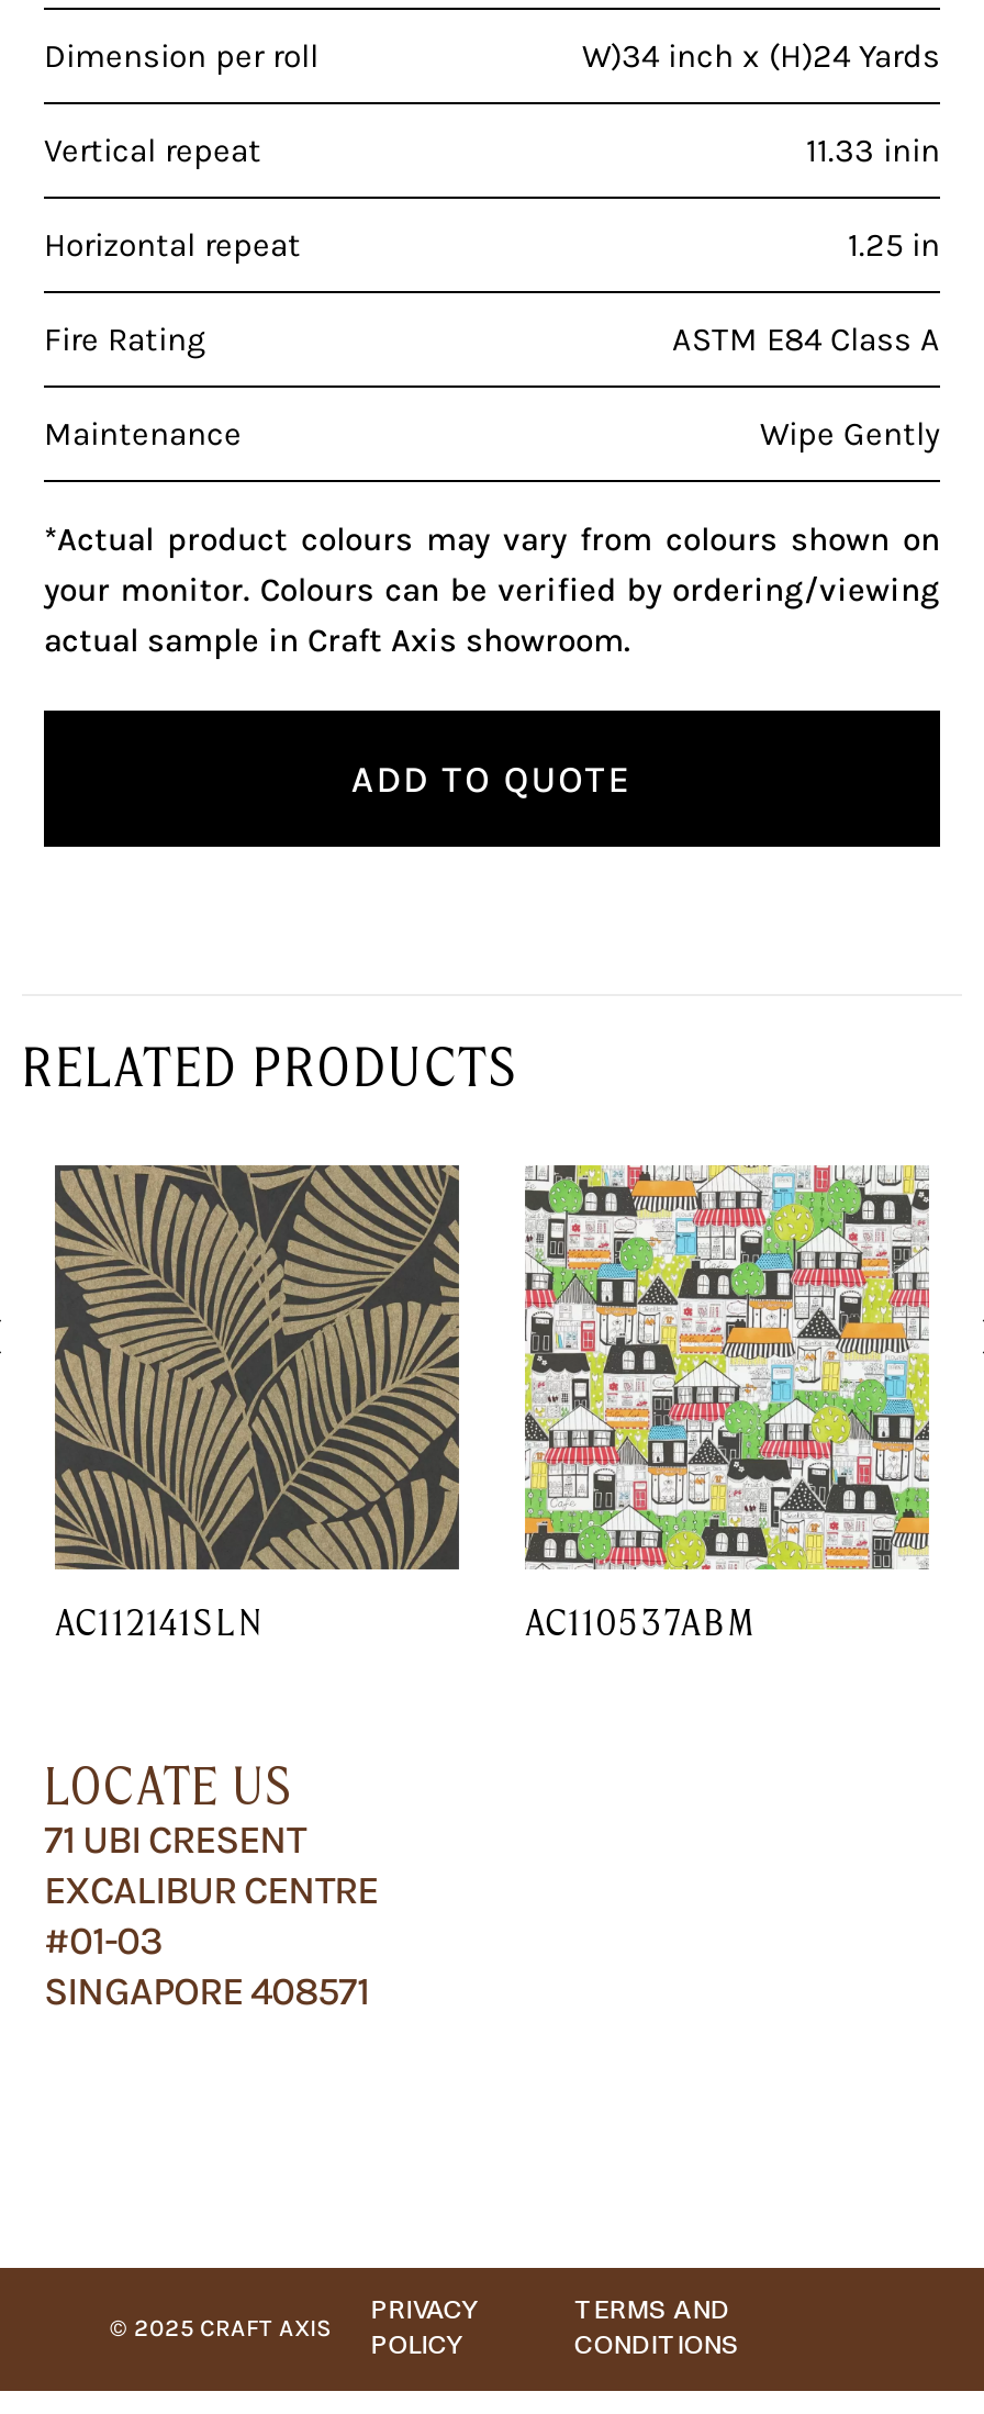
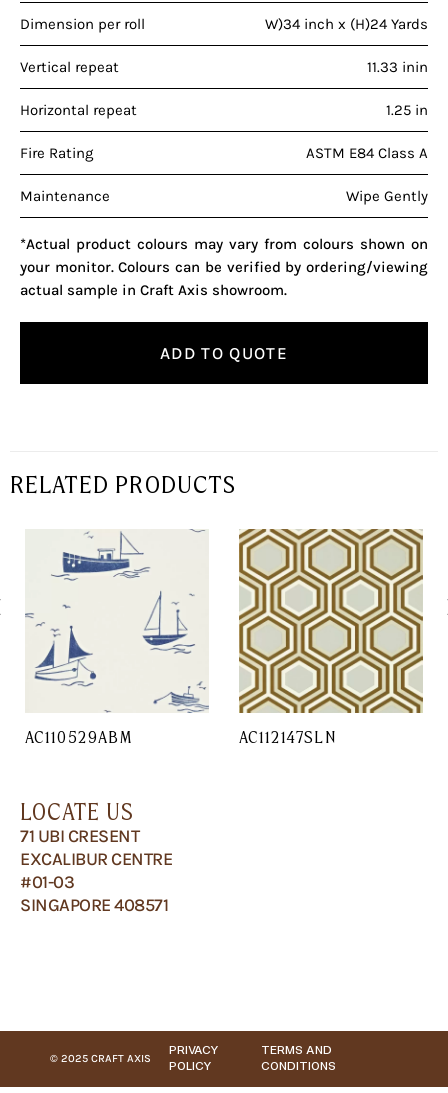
[53,1163,461,1572] [image] -> [25,529,209,713] [image]
[55,1165,929,1643] [image] | AC112141SLN | AC110537ABM -> [25,528,424,747] [image] | AC110529ABM | AC112147SLN

